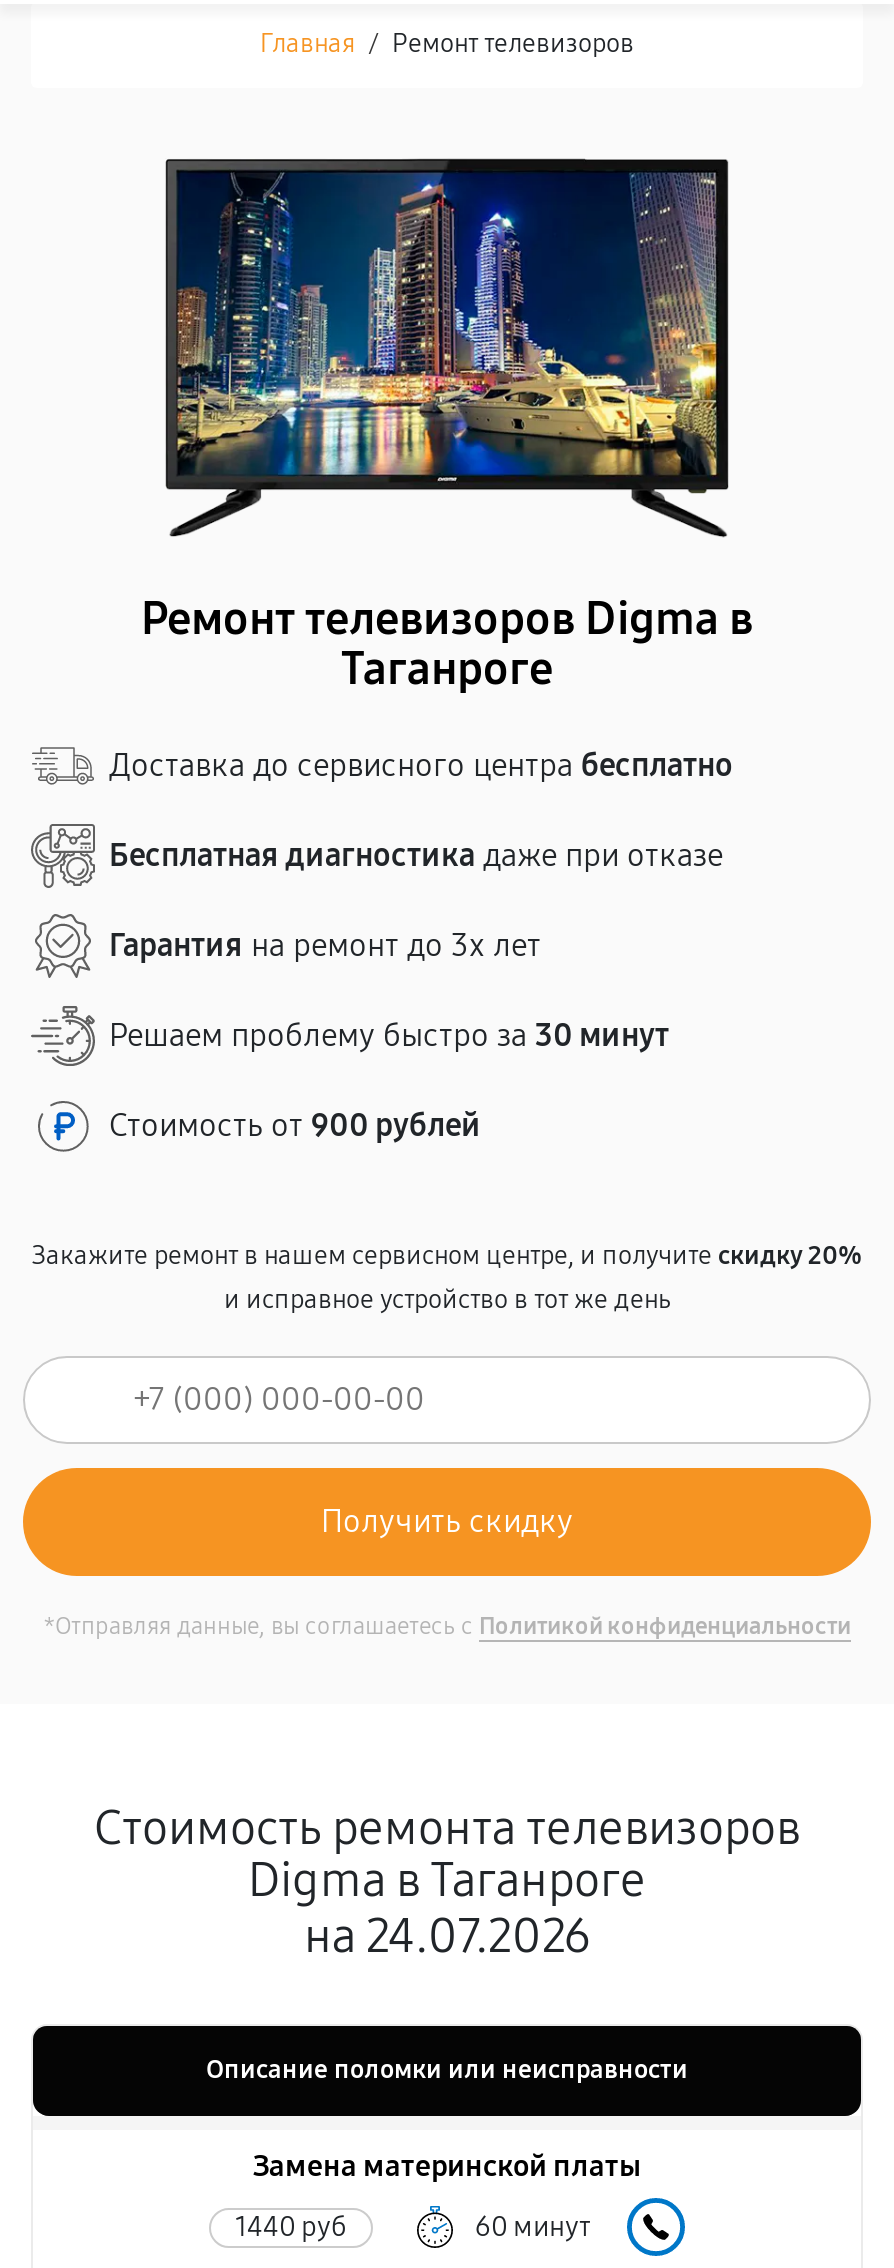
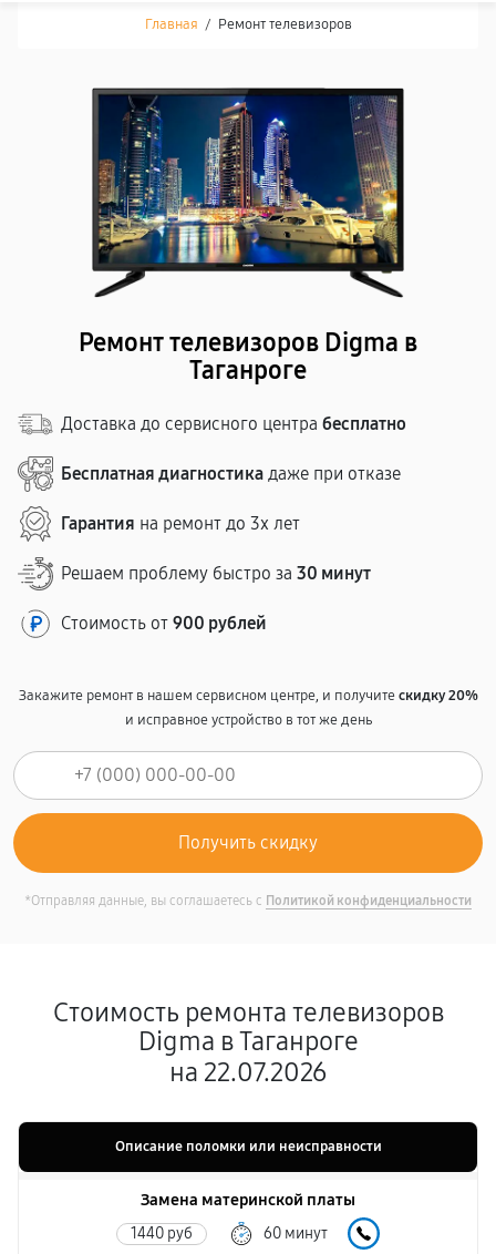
[304,1908,590,1964] на 24.07.2026 -> [169,1057,327,1088] на 22.07.2026

